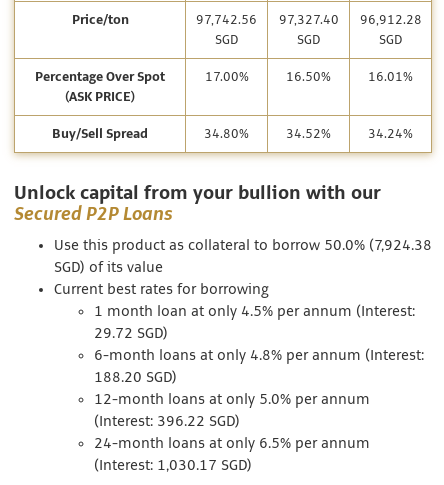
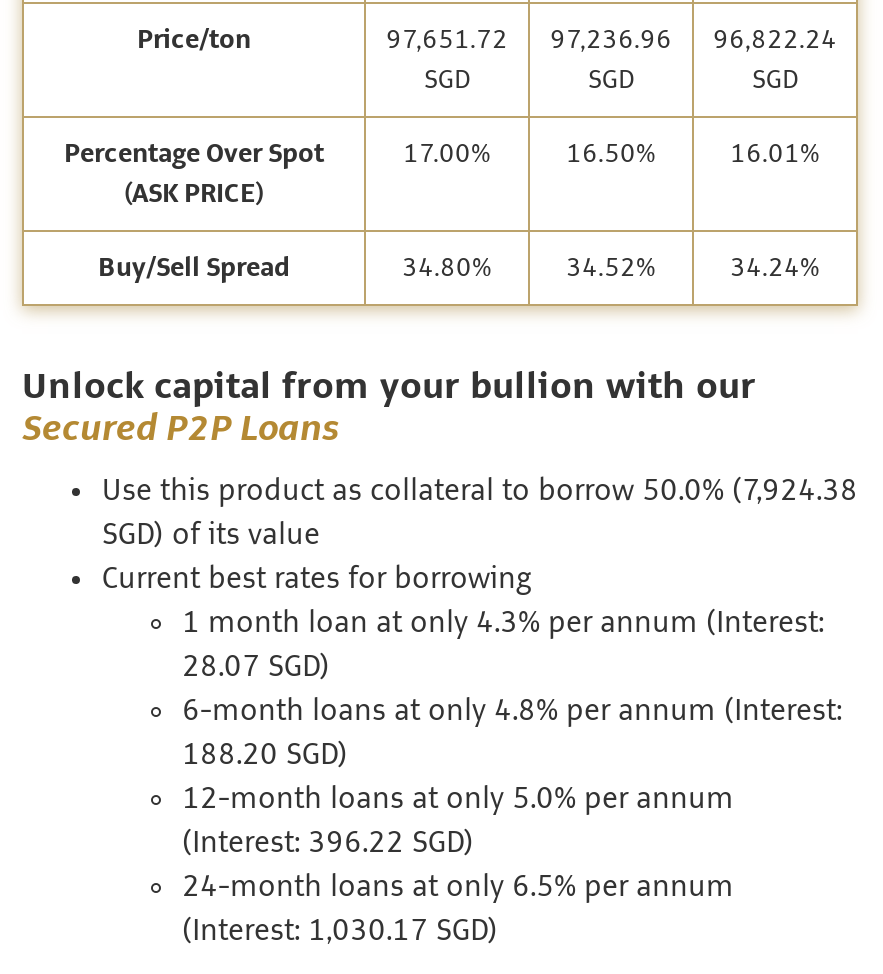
[196,13,257,27] 97,742.56 -> [386,26,508,54] 97,651.72
[278,13,338,27] 97,327.40 -> [550,26,672,54] 97,236.96
[359,13,421,27] 96,912.28 -> [713,26,837,54] 96,822.24
[94,304,415,320] 1 month loan at only 4.5% per annum (Interest: -> [182,608,824,640] 1 month loan at only 4.3% per annum (Interest:
[94,326,168,342] 29.72 SGD) -> [182,652,330,684] 28.07 SGD)

